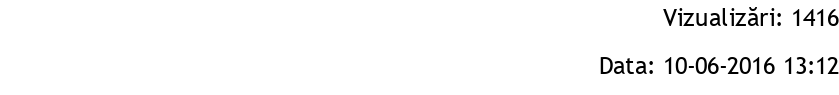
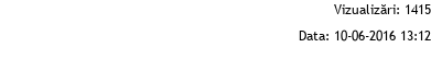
[663,0,839,36] Vizualizări: 1416 -> [334,0,431,20] Vizualizări: 1415

